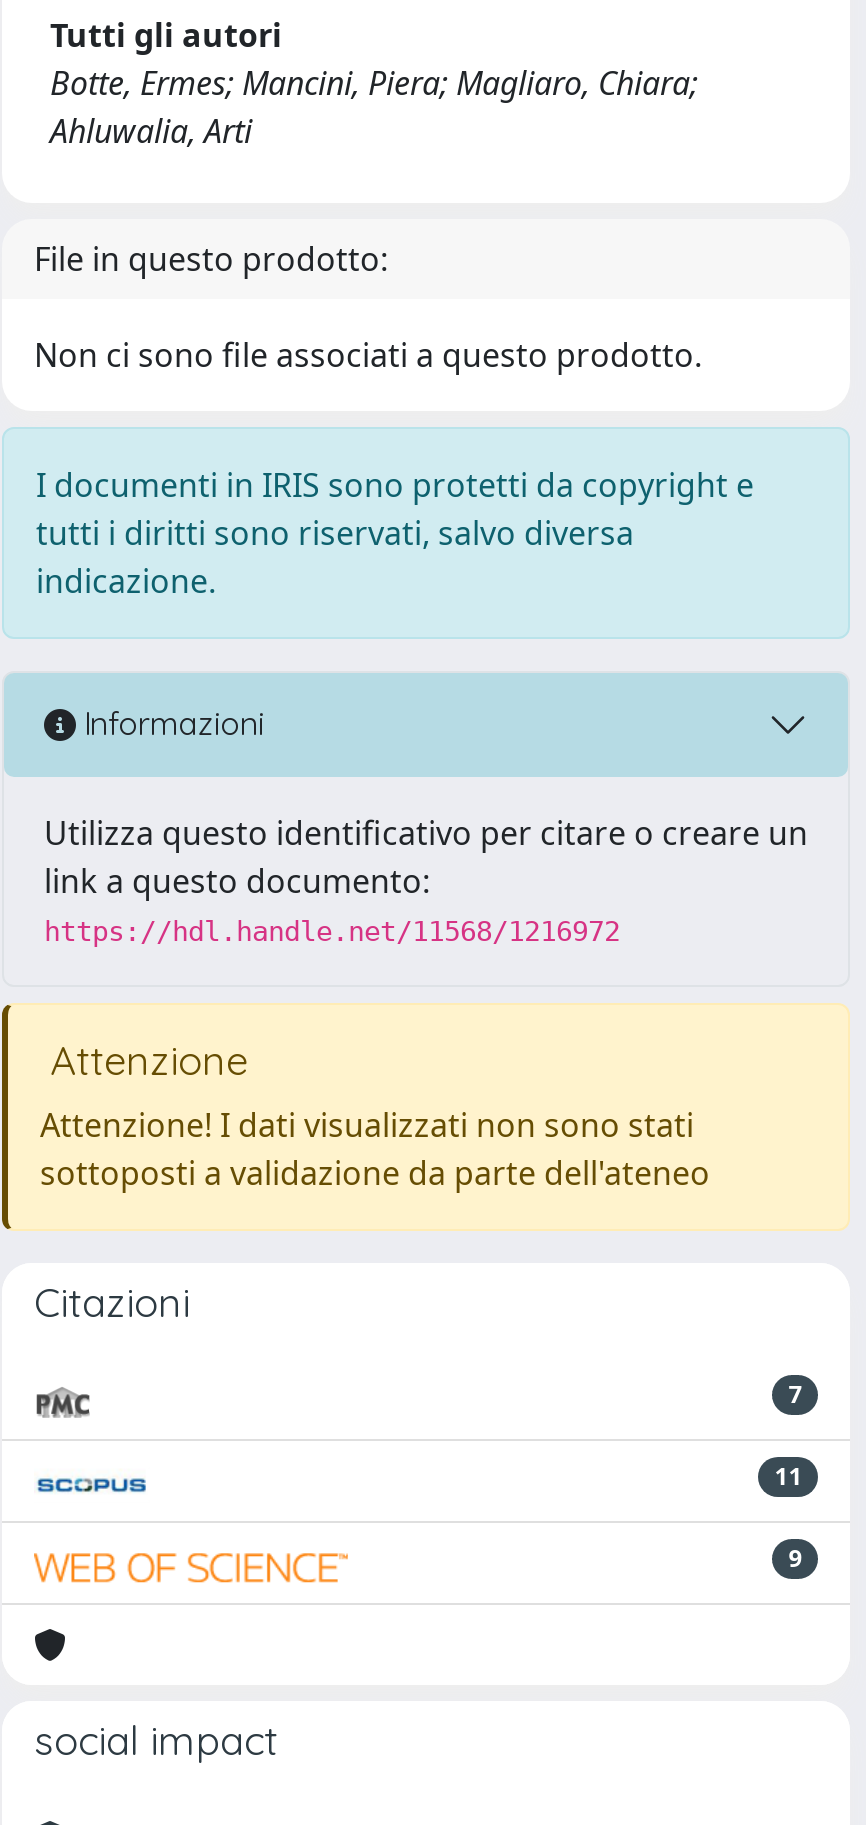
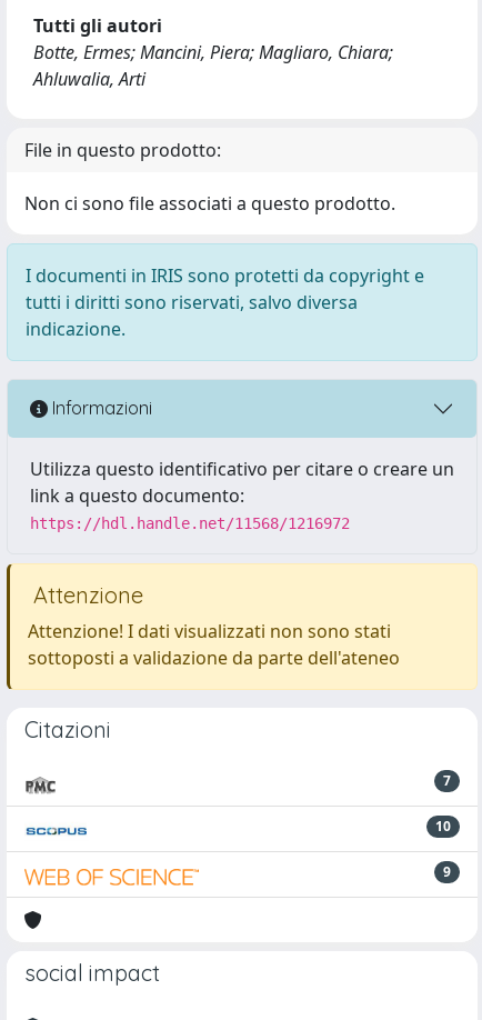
[774,1459,802,1493] 11 -> [436,817,451,836] 10

